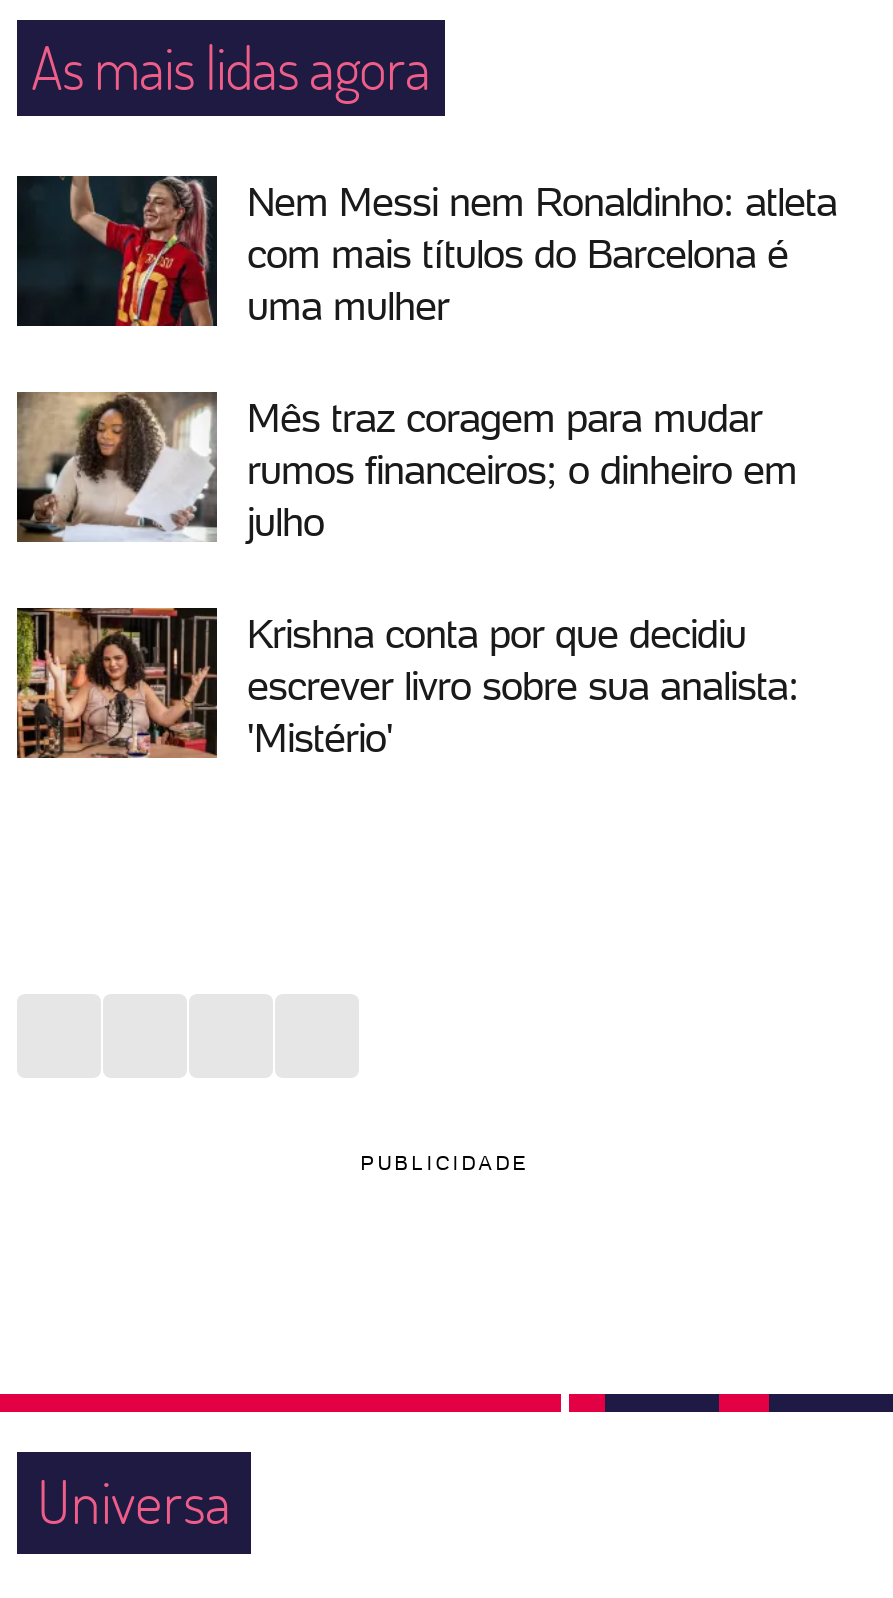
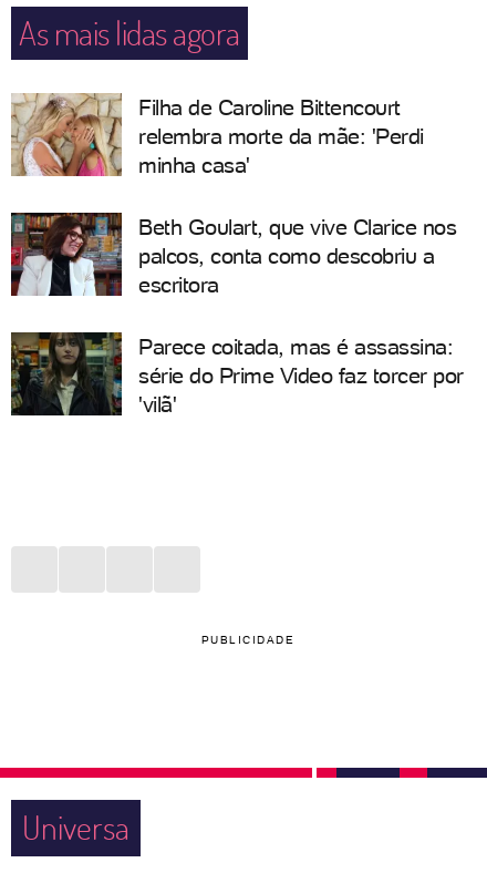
[15,174,837,330] [image] | Nem Messi nem Ronaldinho: atleta | com mais títulos do Barcelona é | uma mulher -> [10,92,423,178] [image] | Filha de Caroline Bittencourt | relembra morte da mãe: 'Perdi | minha casa'
[15,390,797,546] [image] | Mês traz coragem para mudar | rumos financeiros; o dinheiro em | julho -> [10,212,456,298] [image] | Beth Goulart, que vive Clarice nos | palcos, conta como descobriu a | escritora
[15,606,799,762] [image] | Krishna conta por que decidiu | escrever livro sobre sua analista: | 'Mistério' -> [10,331,463,418] [image] | Parece coitada, mas é assassina: | série do Prime Video faz torcer por | 'vilã'

